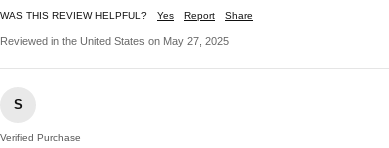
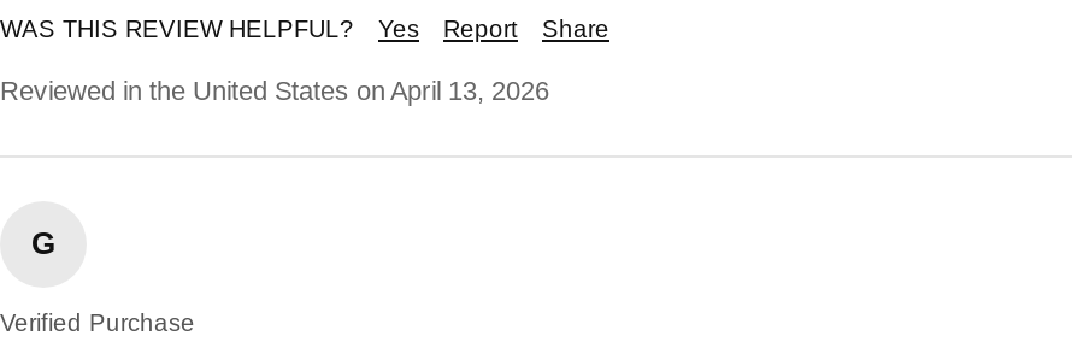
[0,35,229,47] Reviewed in the United States on May 27, 2025 -> [0,76,549,105] Reviewed in the United States on April 13, 2026
[13,97,22,112] S -> [31,226,55,262] G

